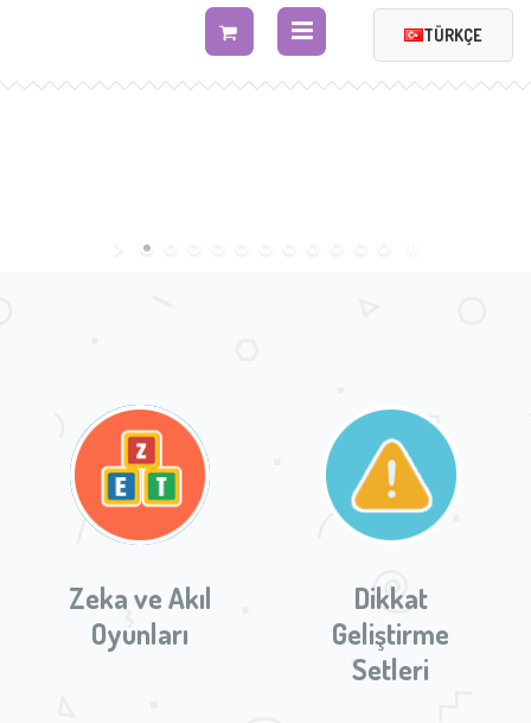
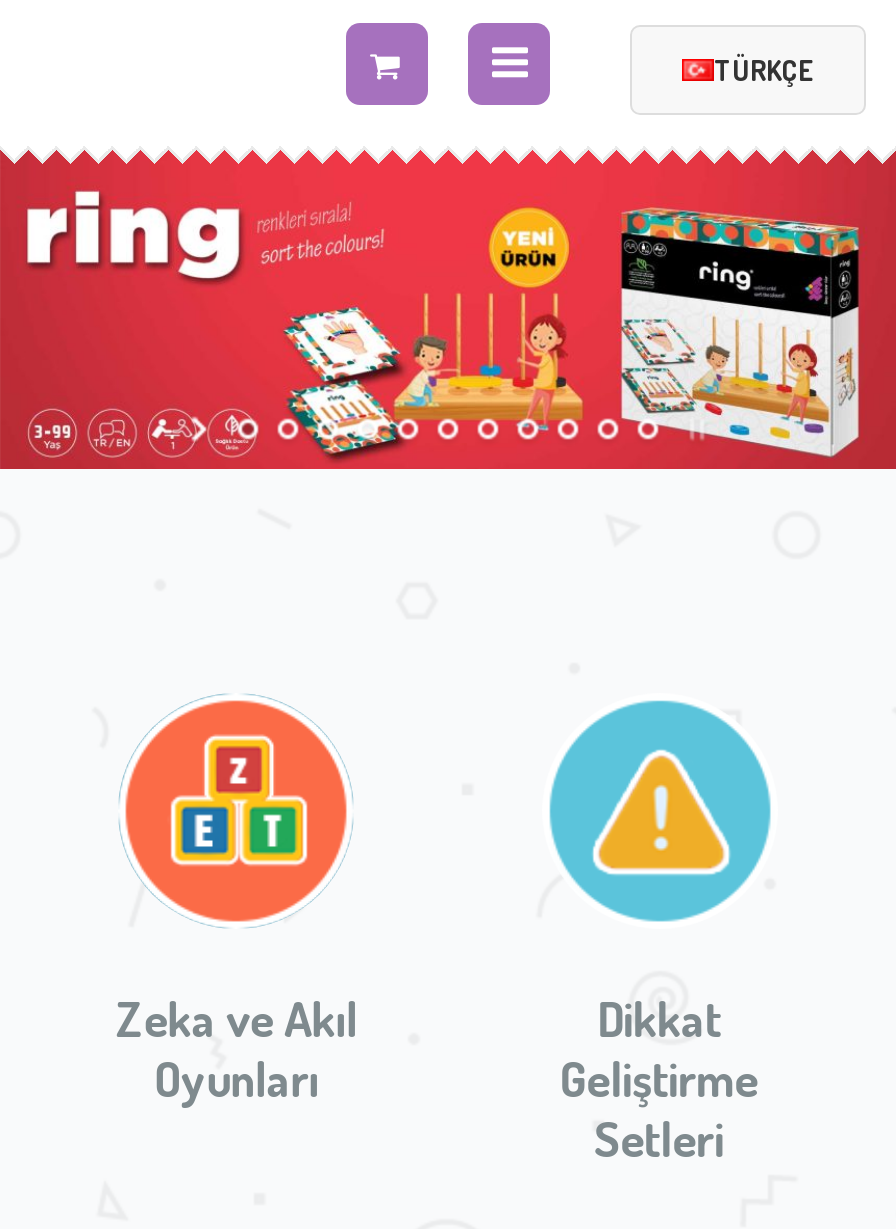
none -> [6,149,890,471] [image]

